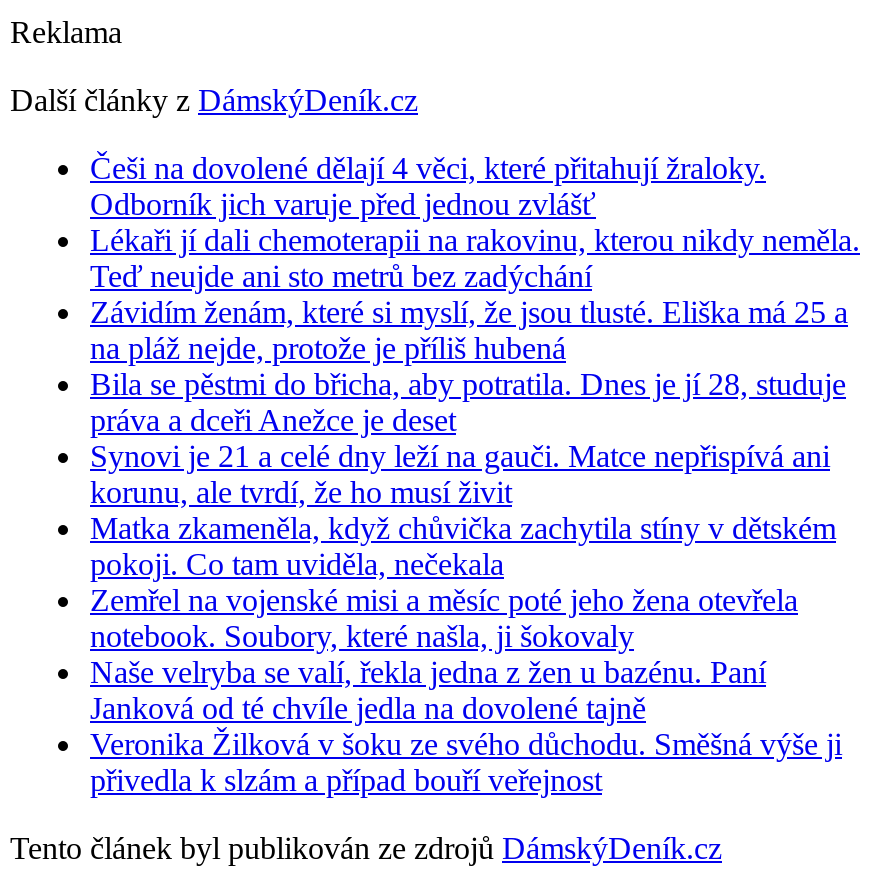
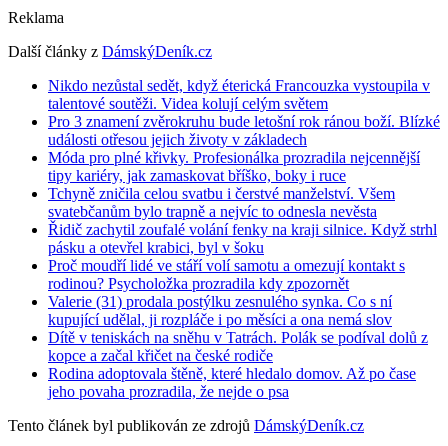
[90,151,860,797] Češi na dovolené dělají 4 věci, které přitahují žraloky. | Odborník jich varuje před jednou zvlášť | Lékaři jí dali chemoterapii na rakovinu, kterou nikdy neměla. | Teď neujde ani sto metrů bez zadýchání | Závidím ženám, které si myslí, že jsou tlusté. Eliška má 25 a | na pláž nejde, protože je příliš hubená | Bila se pěstmi do břicha, aby potratila. Dnes je jí 28, studuje | práva a dceři Anežce je deset | Synovi je 21 a celé dny leží na gauči. Matce nepřispívá ani | korunu, ale tvrdí, že ho musí živit | Matka zkameněla, když chůvička zachytila stíny v dětském | pokoji. Co tam uviděla, nečekala | Zemřel na vojenské misi a měsíc poté jeho žena otevřela | notebook. Soubory, které našla, ji šokovaly | Naše velryba se valí, řekla jedna z žen u bazénu. Paní | Janková od té chvíle jedla na dovolené tajně | Veronika Žilková v šoku ze svého důchodu. Směšná výše ji | přivedla k slzám a případ bouří veřejnost -> [48,77,440,400] Nikdo nezůstal sedět, když éterická Francouzka vystoupila v | talentové soutěži. Videa kolují celým světem | Pro 3 znamení zvěrokruhu bude letošní rok ránou boží. Blízké | události otřesou jejich životy v základech | Móda pro plné křivky. Profesionálka prozradila nejcennější | tipy kariéry, jak zamaskovat bříško, boky i ruce | Tchyně zničila celou svatbu i čerstvé manželství. Všem | svatebčanům bylo trapně a nejvíc to odnesla nevěsta | Řidič zachytil zoufalé volání fenky na kraji silnice. Když strhl | pásku a otevřel krabici, byl v šoku | Proč moudří lidé ve stáří volí samotu a omezují kontakt s | rodinou? Psycholožka prozradila kdy zpozornět | Valerie (31) prodala postýlku zesnulého synka. Co s ní | kupující udělal, ji rozpláče i po měsíci a ona nemá slov | Dítě v teniskách na sněhu v Tatrách. Polák se podíval dolů z | kopce a začal křičet na české rodiče | Rodina adoptovala štěně, které hledalo domov. Až po čase | jeho povaha prozradila, že nejde o psa

